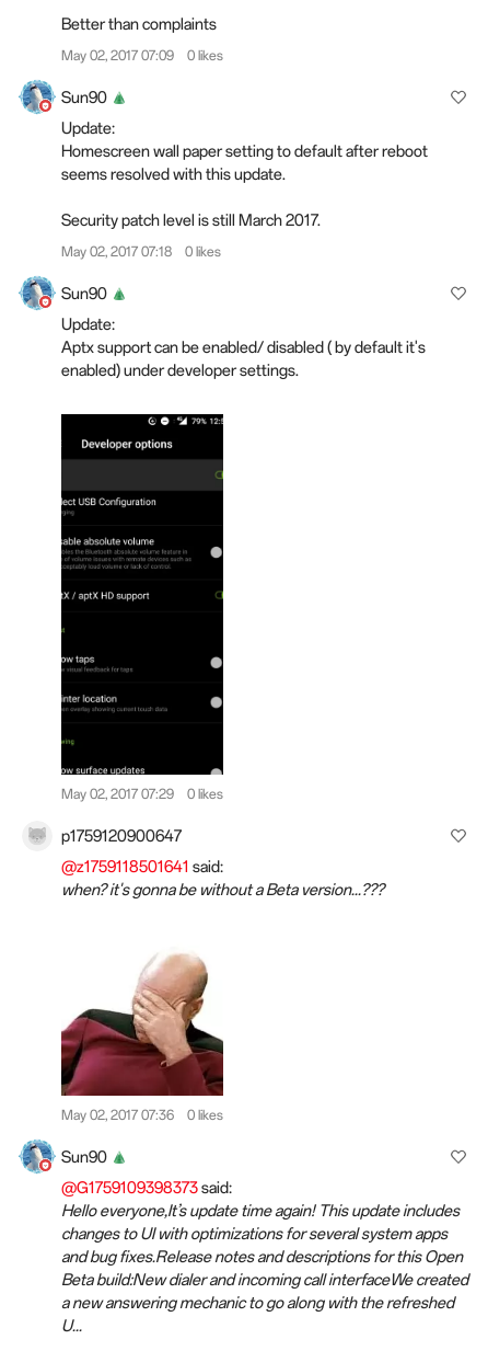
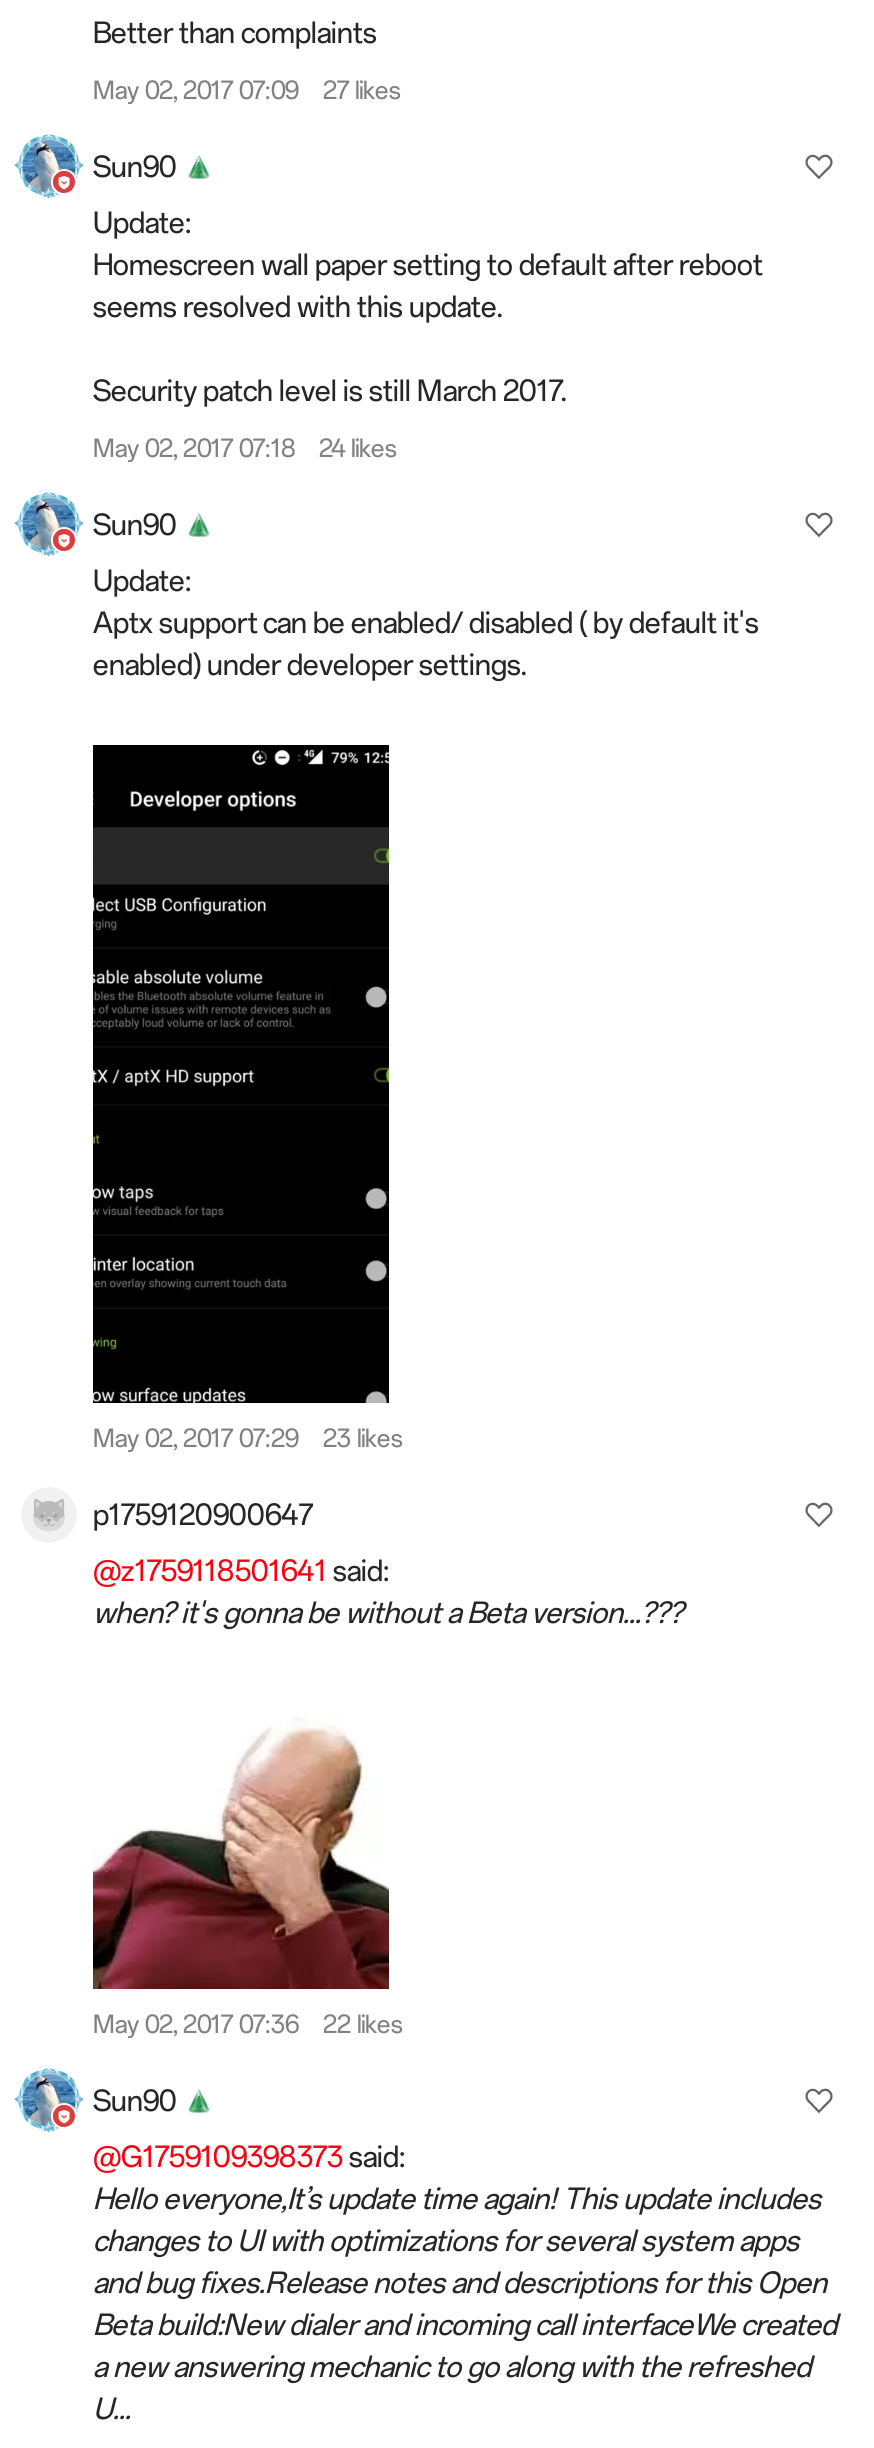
[61,47,223,64] May 02, 2017 07:09 0 likes -> [93,75,401,105] May 02, 2017 07:09 27 likes
[61,243,221,260] May 02, 2017 07:18 0 likes -> [93,433,397,463] May 02, 2017 07:18 24 likes
[61,786,223,802] May 02, 2017 07:29 0 likes -> [93,1423,403,1453] May 02, 2017 07:29 23 likes
[61,1107,223,1123] May 02, 2017 07:36 0 likes -> [93,2009,403,2039] May 02, 2017 07:36 22 likes

